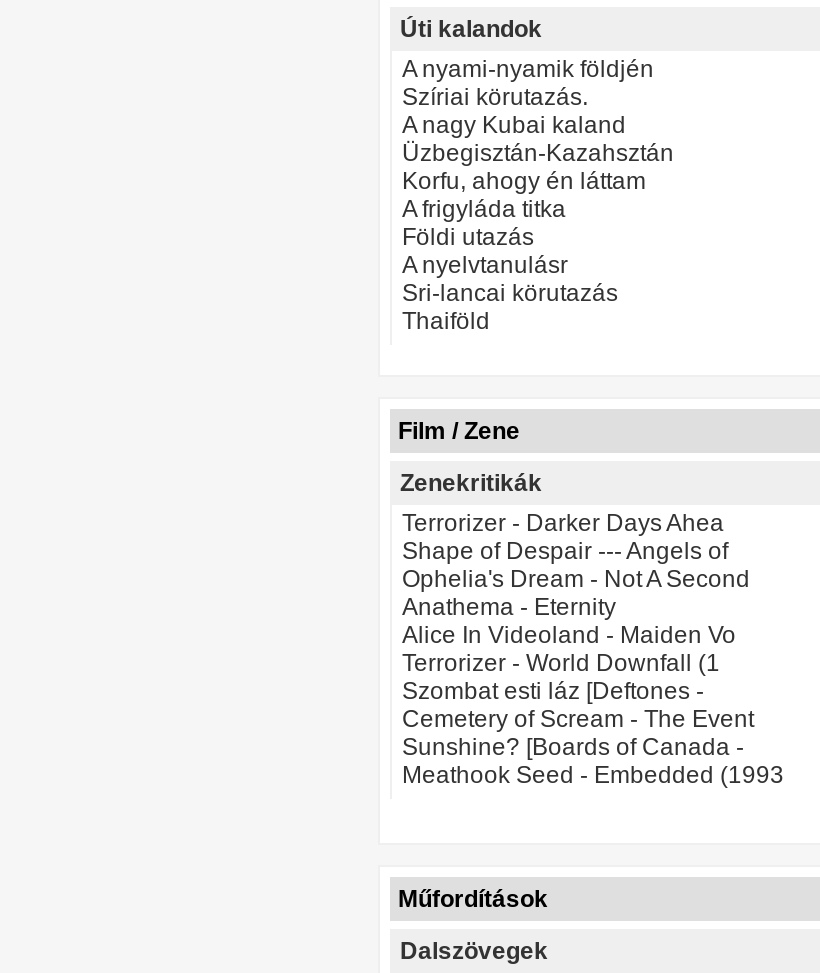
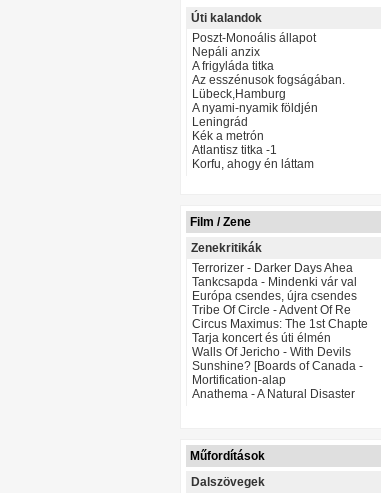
moved [402,55,654,83] -> [192,101,318,115]: A nyami-nyamik földjén
[402,83,674,167] Szíriai körutazás. | A nagy Kubai kaland | Üzbegisztán-Kazahsztán -> [192,31,316,59] Poszt-Monoális állapot | Nepáli anzix
moved [402,167,646,195] -> [192,157,314,171]: Korfu, ahogy én láttam
moved [402,195,566,223] -> [192,59,274,73]: A frigyláda titka
[402,223,618,335] Földi utazás | A nyelvtanulásr | Sri-lancai körutazás | Thaiföld -> [192,73,345,157] Az esszénusok fogságában. | Lübeck,Hamburg | Leningrád | Kék a metrón | Atlantisz titka -1
[402,537,754,733] Shape of Despair --- Angels of | Ophelia's Dream - Not A Second | Anathema - Eternity | Alice In Videoland - Maiden Vo | Terrorizer - World Downfall (1 | Szombat esti láz [Deftones - | Cemetery of Scream - The Event -> [192,275,368,359] Tankcsapda - Mindenki vár val | Európa csendes, újra csendes | Tribe Of Circle - Advent Of Re | Circus Maximus: The 1st Chapte | Tarja koncert és úti élmén | Walls Of Jericho - With Devils
[402,761,784,789] Meathook Seed - Embedded (1993 -> [192,373,355,401] Mortification-alap | Anathema - A Natural Disaster

